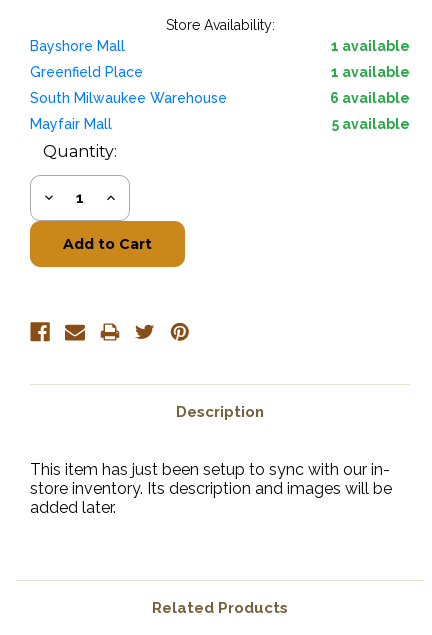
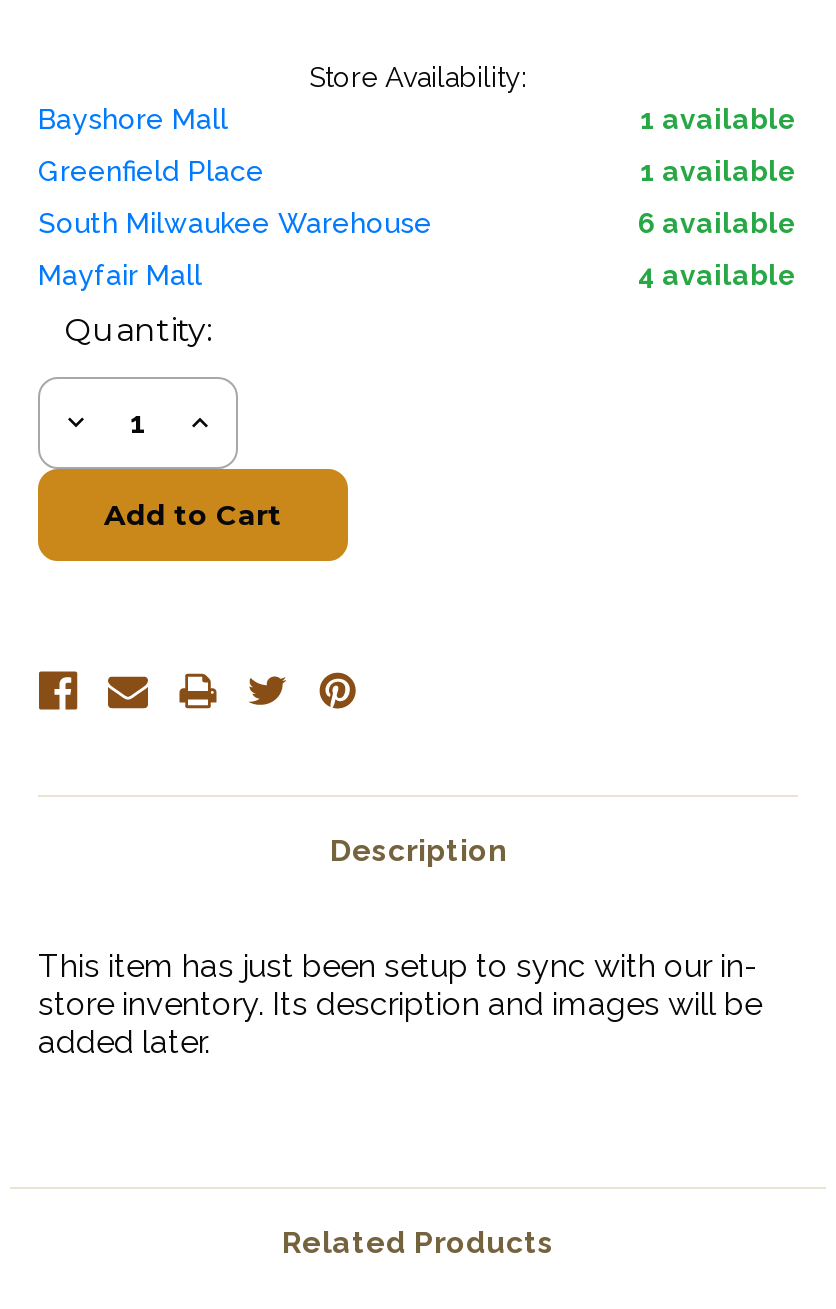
[332,116,410,132] 5 available -> [638,258,798,290] 4 available

